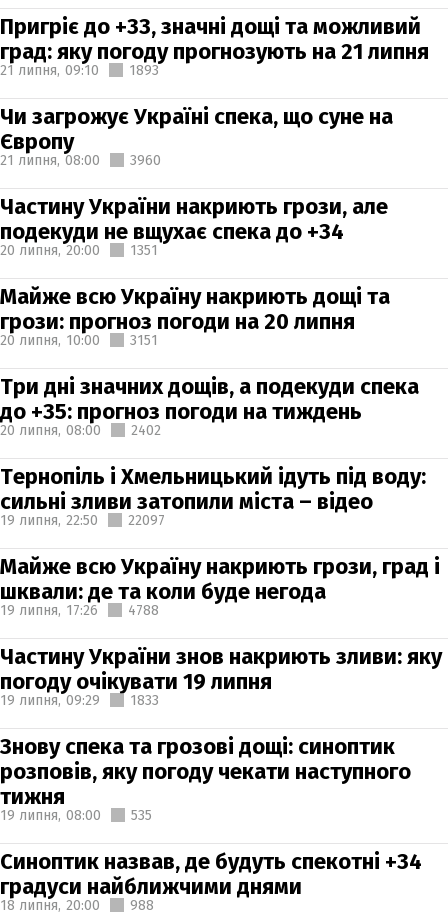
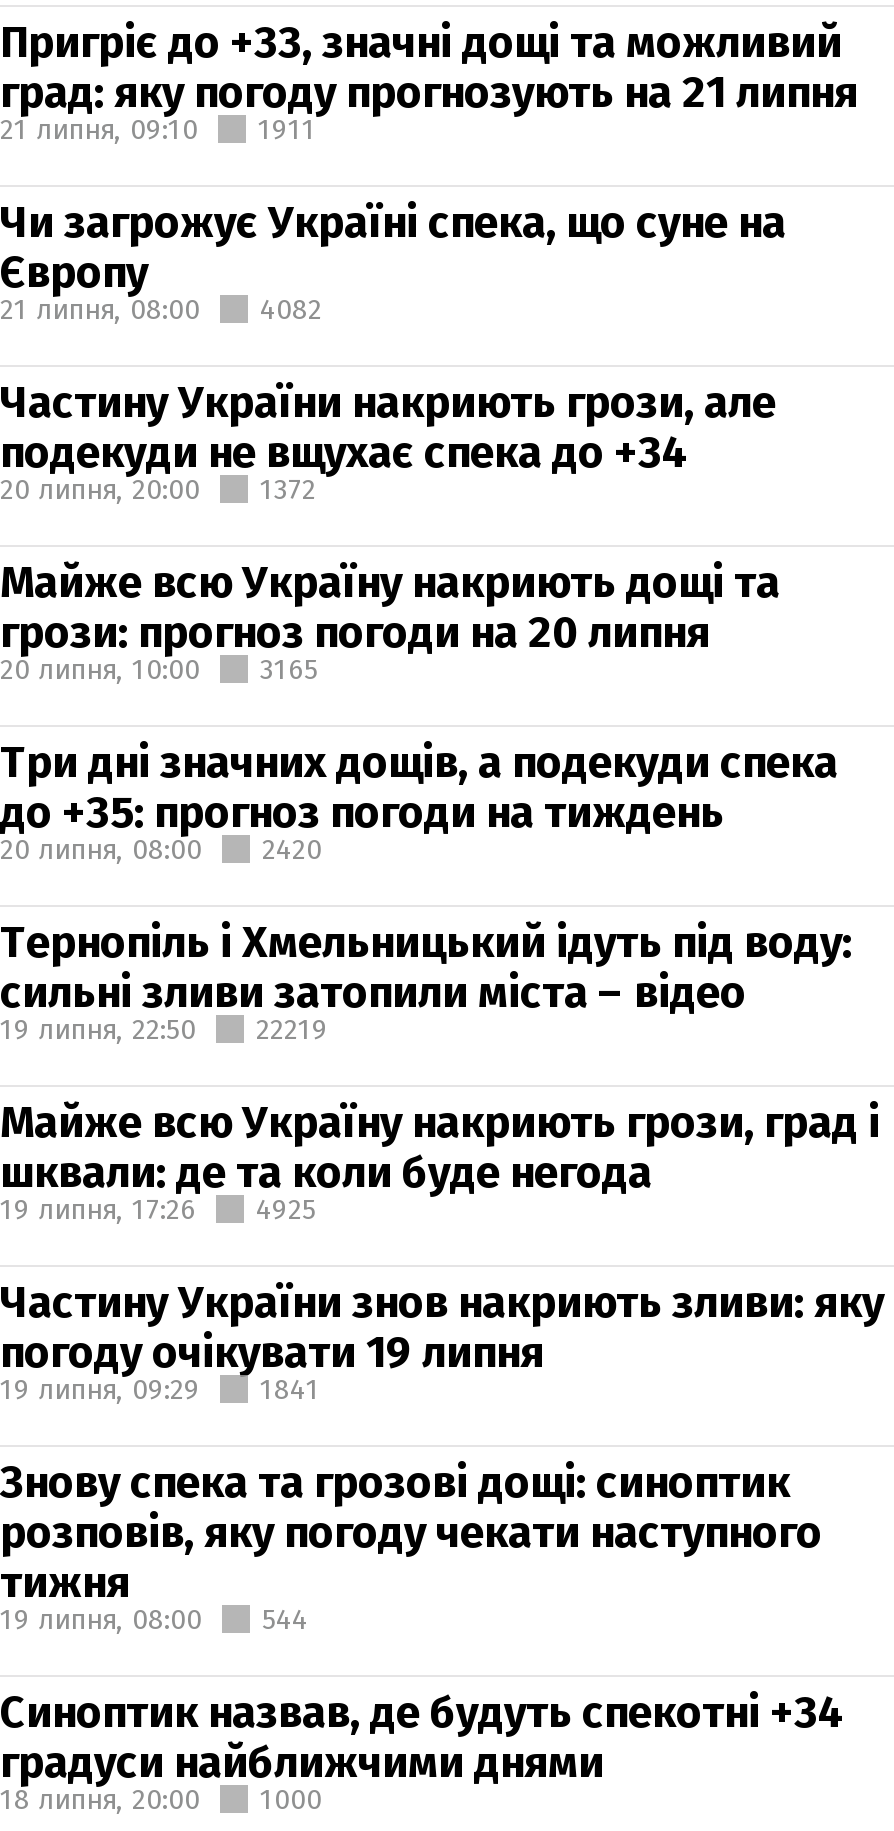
[129,61,159,78] 1893 -> [258,112,316,146] 1911
[0,151,161,168] 21 липня, 08:00 3960 -> [0,292,322,326] 21 липня, 08:00 4082
[0,241,158,258] 20 липня, 20:00 1351 -> [0,472,316,506] 20 липня, 20:00 1372
[0,331,158,348] 20 липня, 10:00 3151 -> [0,652,318,686] 20 липня, 10:00 3165
[0,421,161,438] 20 липня, 08:00 2402 -> [0,832,322,866] 20 липня, 08:00 2420
[0,511,165,528] 19 липня, 22:50 22097 -> [0,1012,328,1046] 19 липня, 22:50 22219
[0,601,159,618] 19 липня, 17:26 4788 -> [0,1192,316,1226] 19 липня, 17:26 4925
[0,691,159,708] 19 липня, 09:29 1833 -> [0,1372,320,1406] 19 липня, 09:29 1841
[0,806,152,823] 19 липня, 08:00 535 -> [0,1602,308,1636] 19 липня, 08:00 544
[0,896,154,913] 18 липня, 20:00 988 -> [0,1782,322,1816] 18 липня, 20:00 1000

